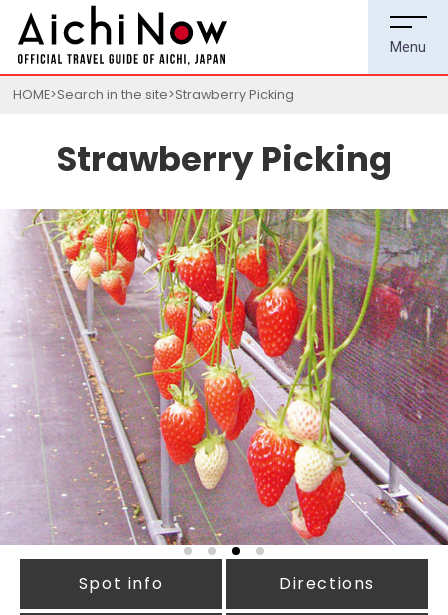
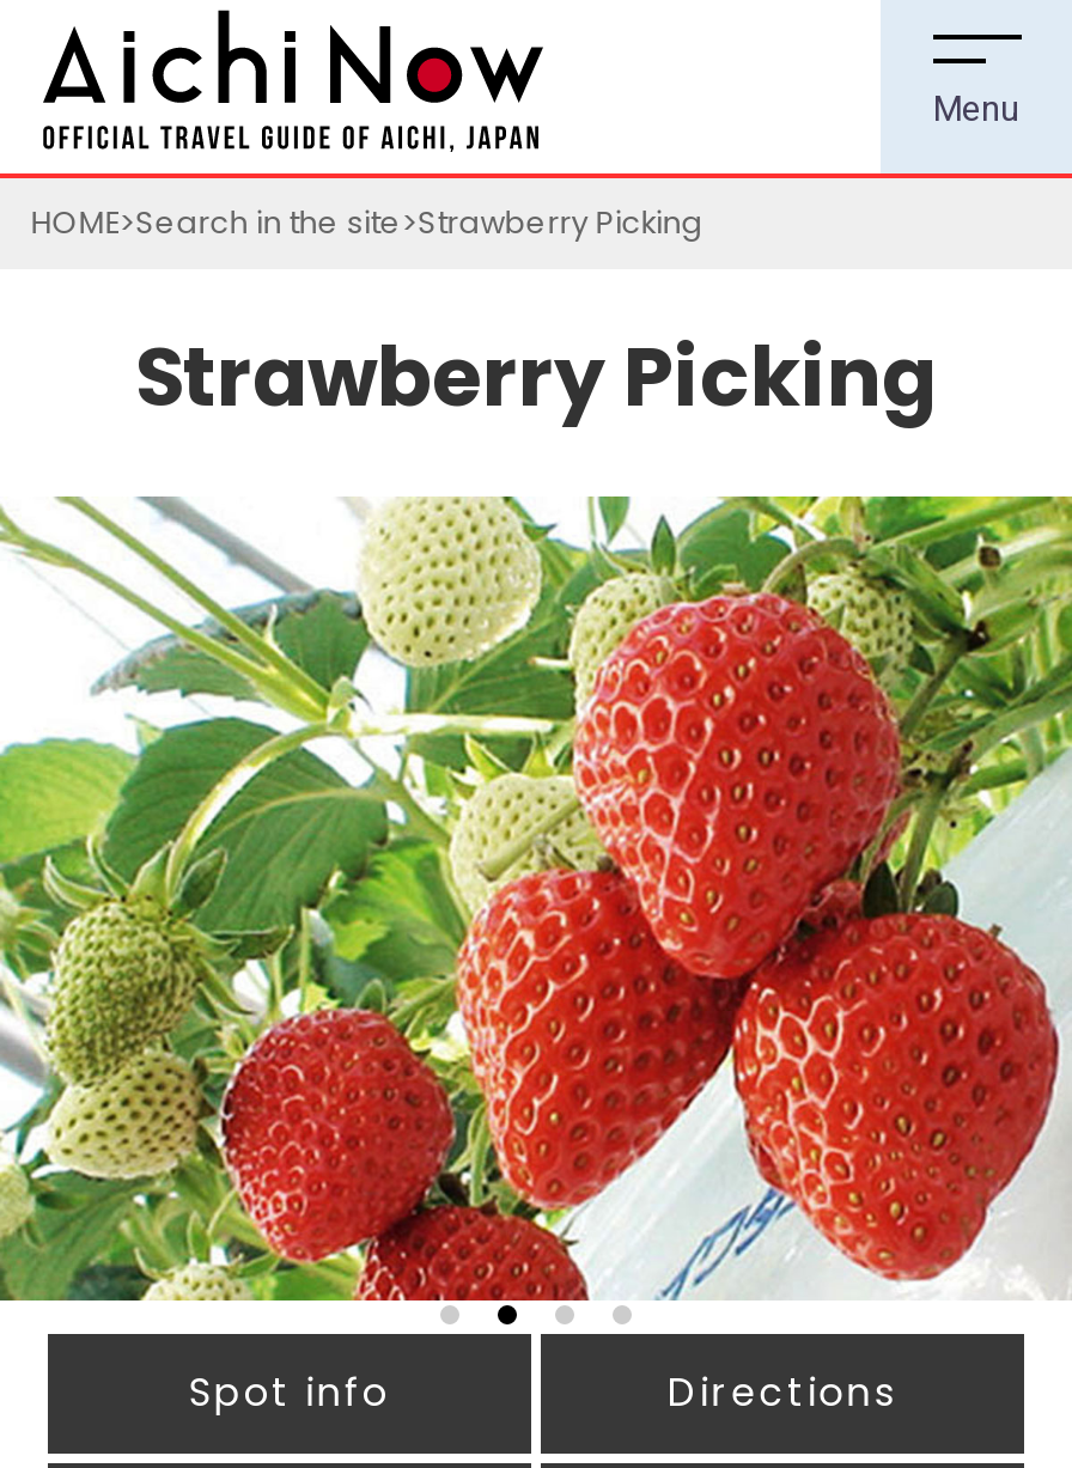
[3,208,445,556] [image] -> [7,494,1065,1327] [image]

